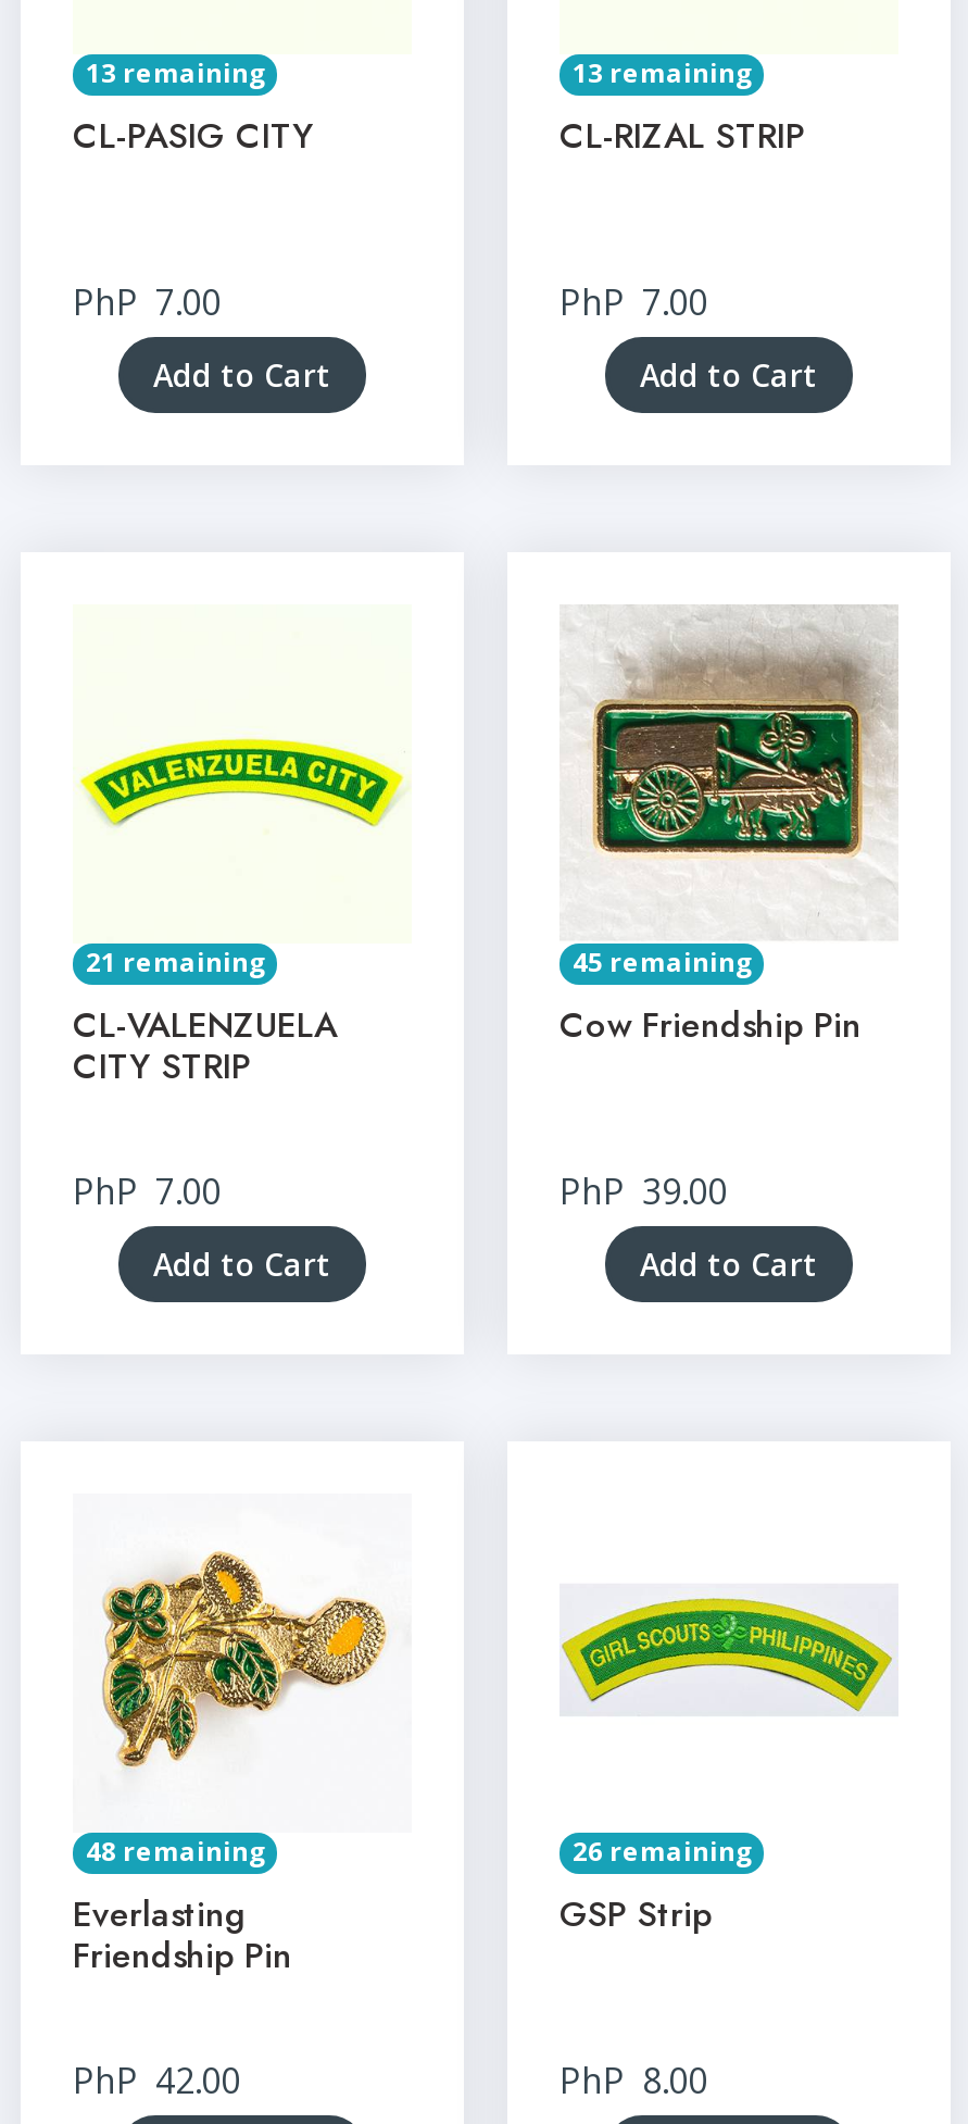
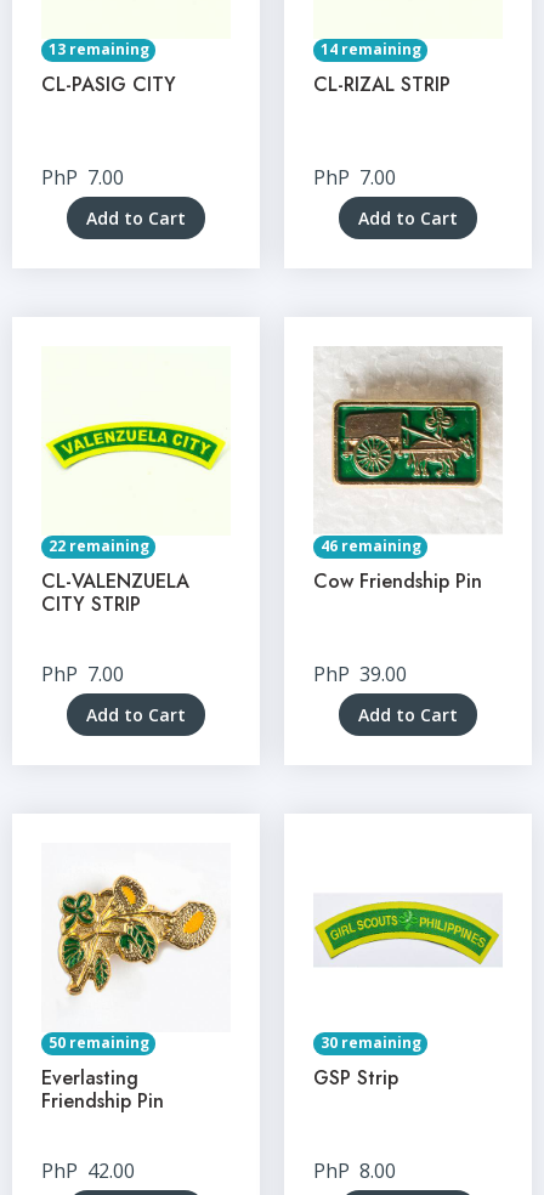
[573,54,753,91] 13 remaining -> [321,39,421,59] 14 remaining
[86,943,266,980] 21 remaining -> [49,535,149,556] 22 remaining
[573,943,753,980] 45 remaining -> [321,535,421,556] 46 remaining
[86,1832,266,1869] 48 remaining -> [49,1032,149,1053] 50 remaining
[573,1832,753,1869] 26 remaining -> [321,1032,421,1053] 30 remaining

